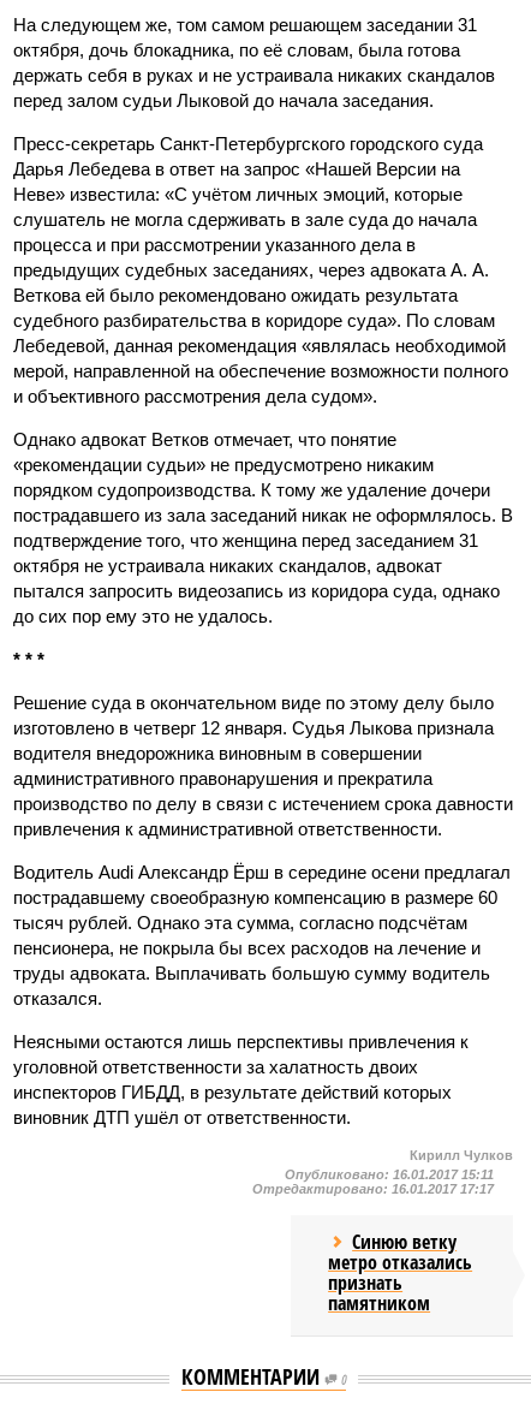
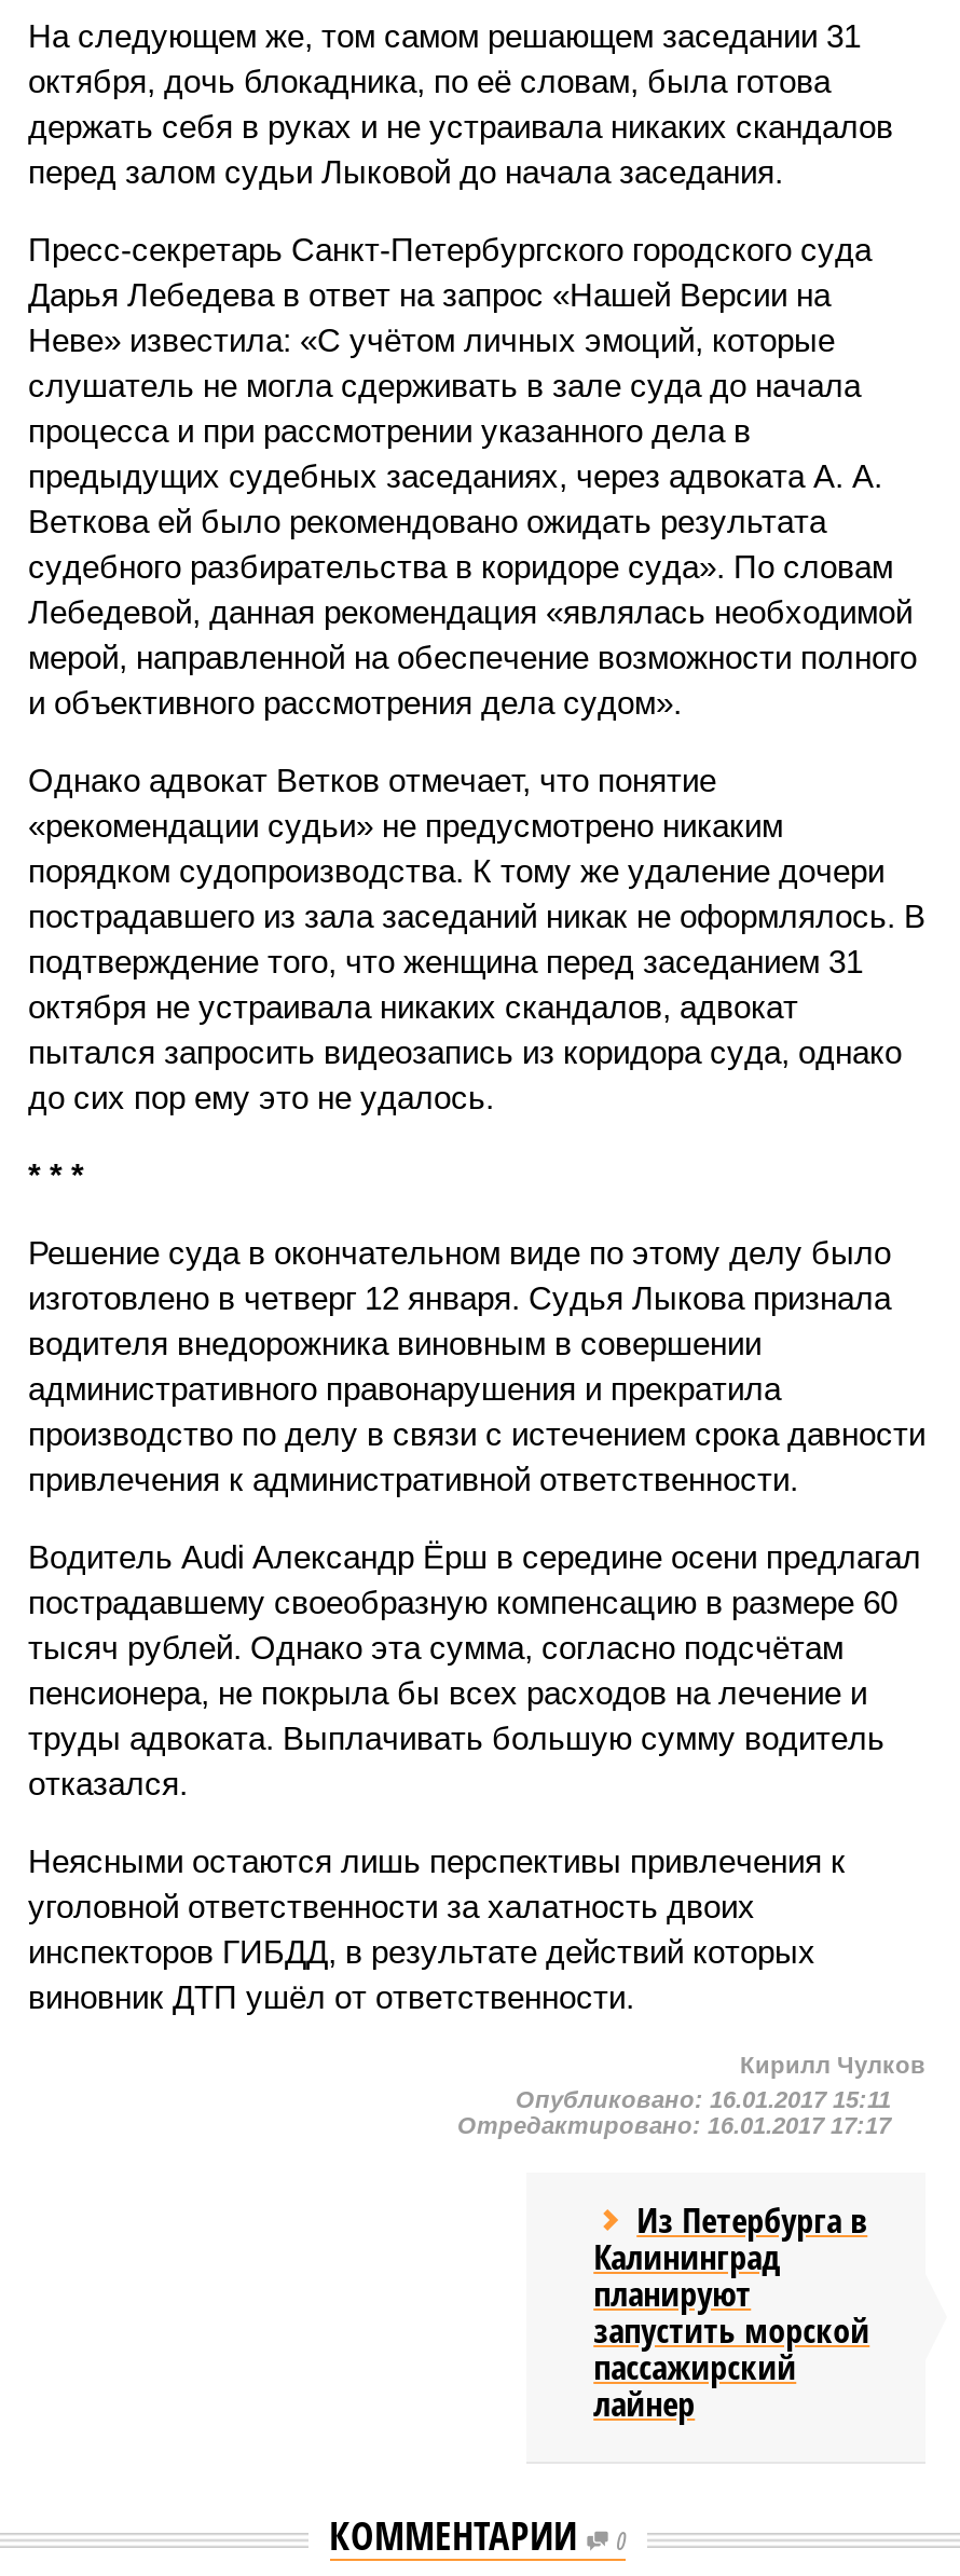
[328,1228,472,1316] Синюю ветку | метро отказались | признать | памятником -> [593,2196,870,2427] Из Петербурга в | Калининград | планируют | запустить морской | пассажирский | лайнер

